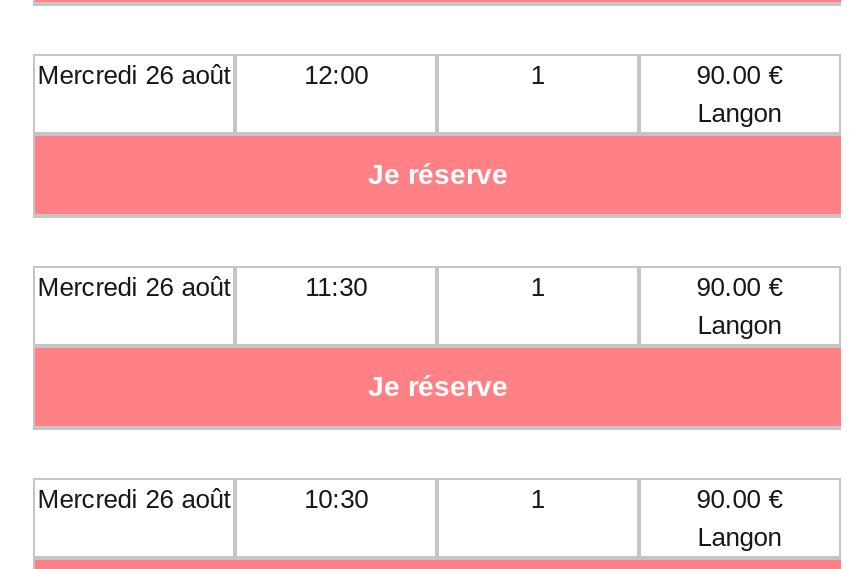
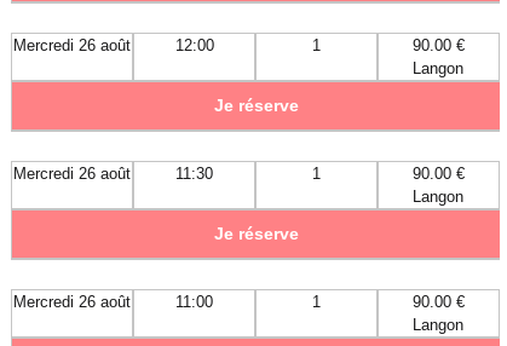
[304,484,368,514] 10:30 -> [176,293,213,311] 11:00

